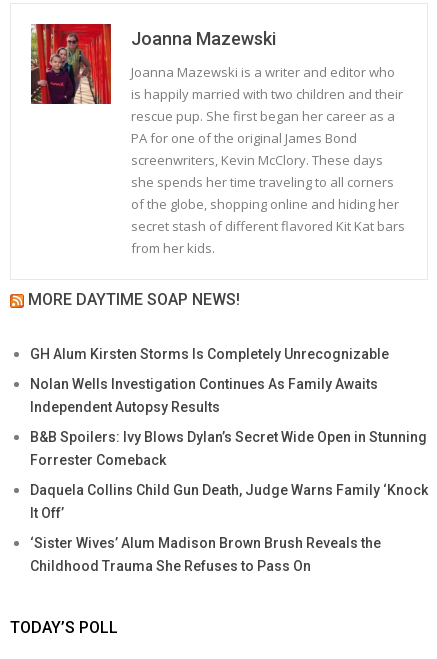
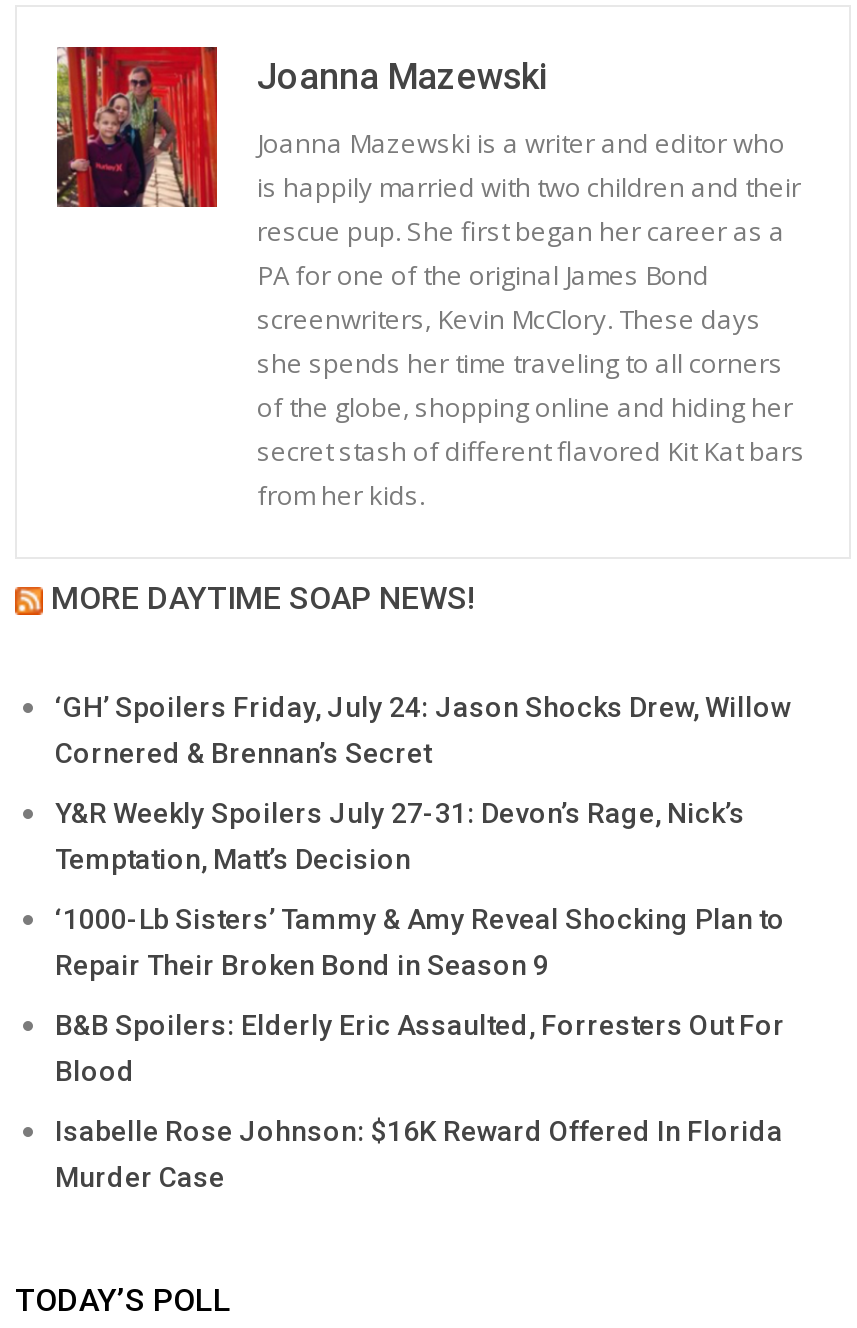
[30,346,389,362] GH Alum Kirsten Storms Is Completely Unrecognizable -> [55,691,791,769] ‘GH’ Spoilers Friday, July 24: Jason Shocks Drew, Willow | Cornered & Brennan’s Secret
[30,376,378,415] Nolan Wells Investigation Continues As Family Awaits | Independent Autopsy Results -> [55,797,745,875] Y&R Weekly Spoilers July 27-31: Devon’s Rage, Nick’s | Temptation, Matt’s Decision
[30,429,427,468] B&B Spoilers: Ivy Blows Dylan’s Secret Wide Open in Stunning | Forrester Comeback -> [55,903,785,981] ‘1000-Lb Sisters’ Tammy & Amy Reveal Shocking Plan to | Repair Their Broken Bond in Season 9
[30,482,428,521] Daquela Collins Child Gun Death, Judge Warns Family ‘Knock | It Off’ -> [55,1009,785,1087] B&B Spoilers: Elderly Eric Assaulted, Forresters Out For | Blood
[30,535,381,574] ‘Sister Wives’ Alum Madison Brown Brush Reveals the | Childhood Trauma She Refuses to Pass On -> [55,1115,783,1193] Isabelle Rose Johnson: $16K Reward Offered In Florida | Murder Case

